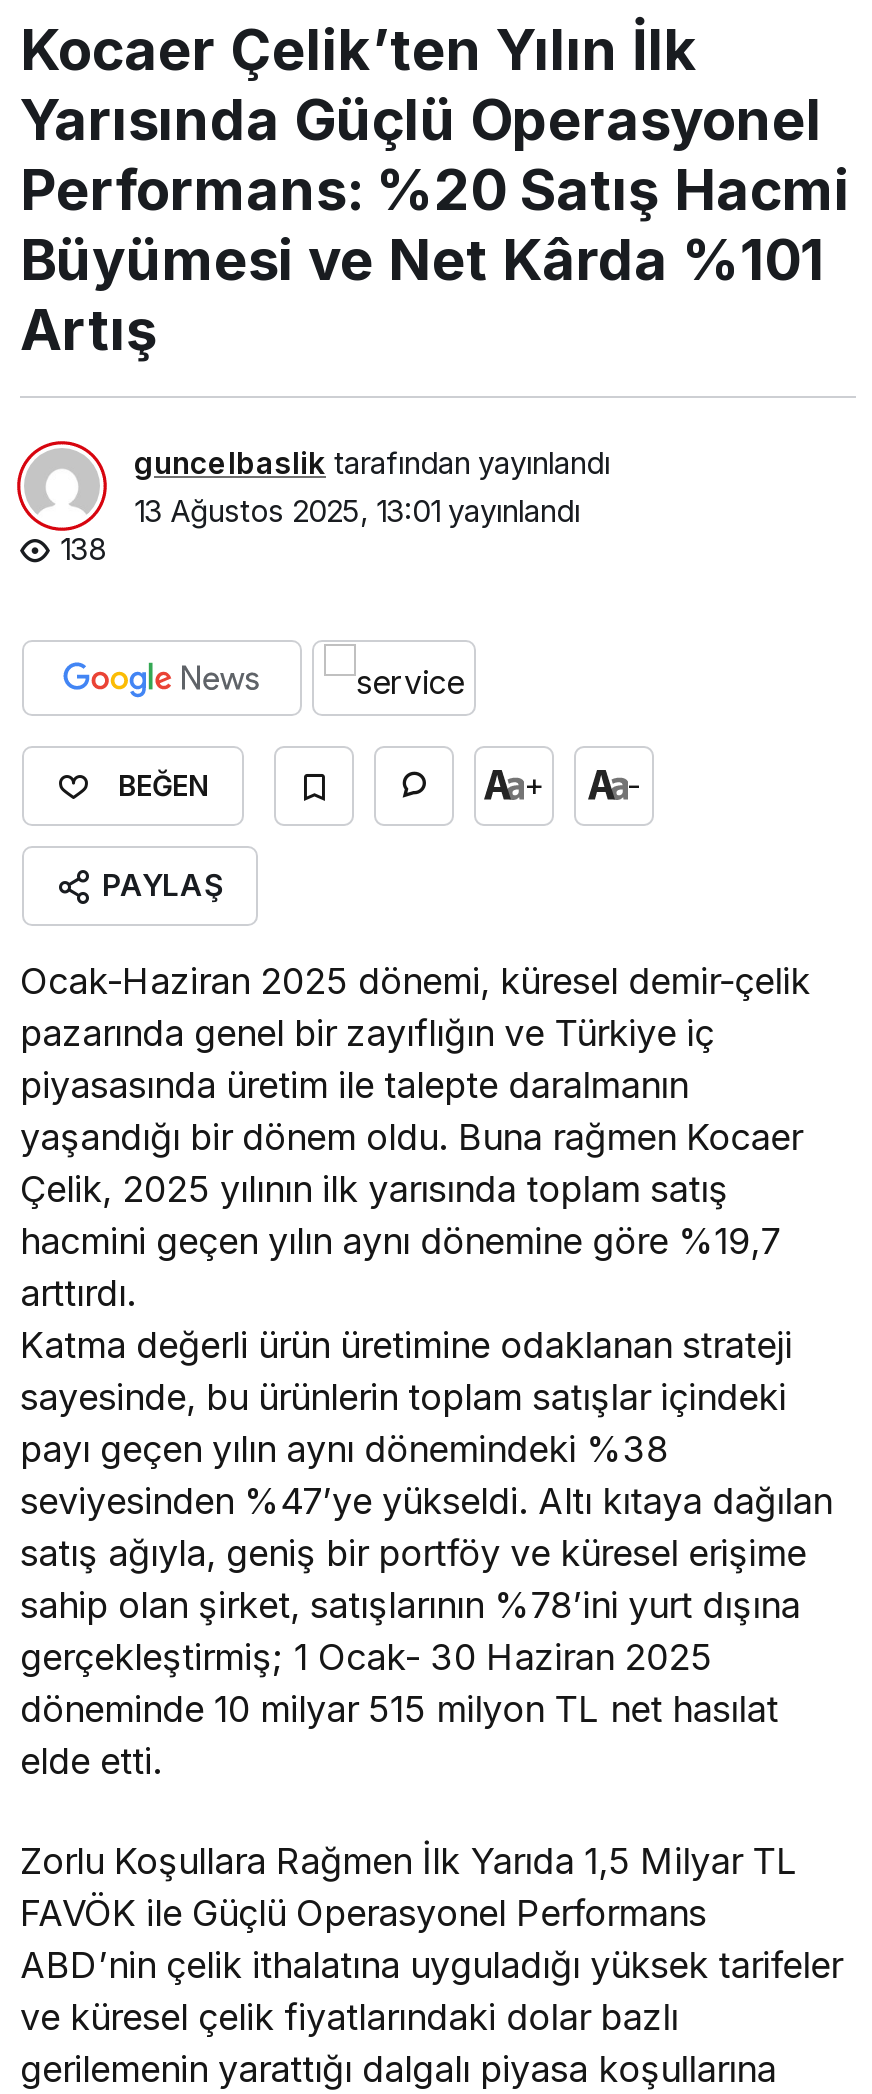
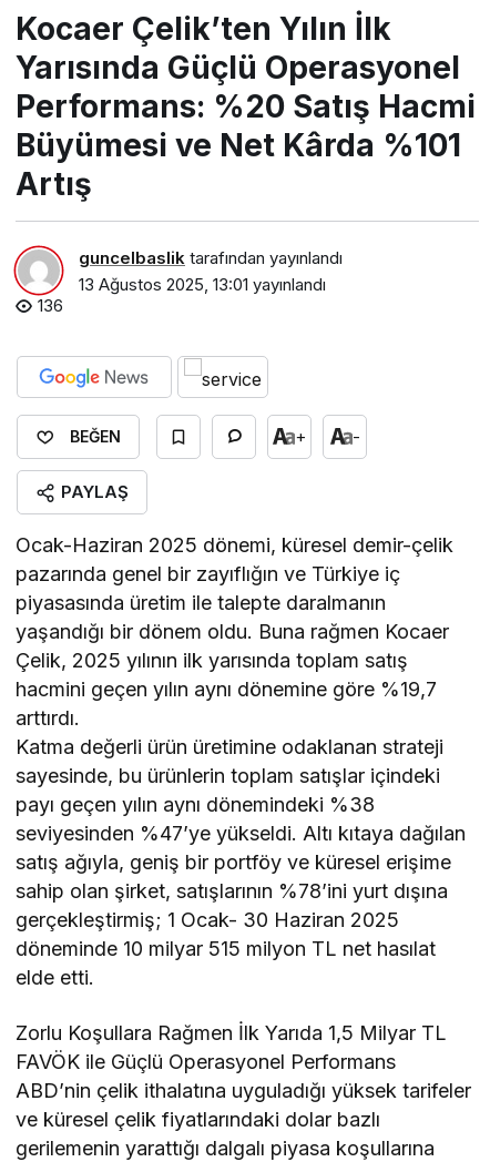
[60,529,106,567] 138 -> [38,294,63,315] 136

